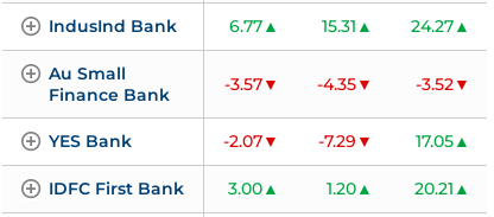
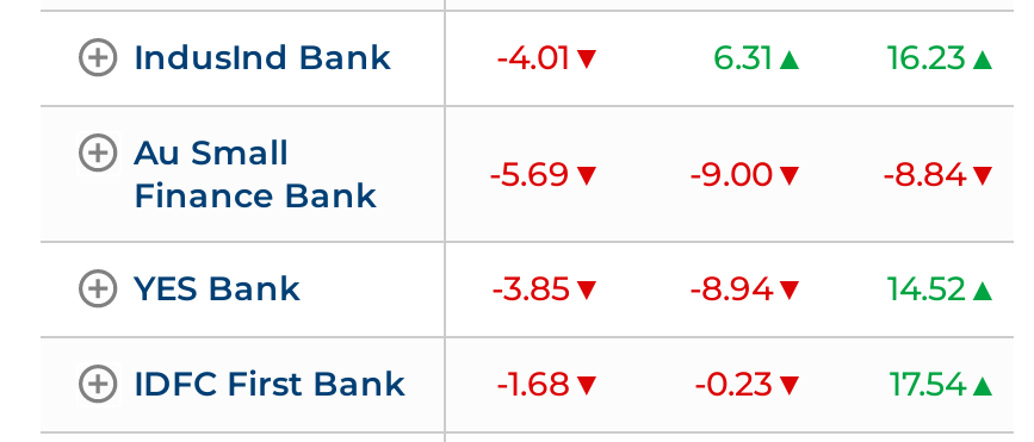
[229,15,262,37] 6.77 -> [496,35,570,78] -4.01
[322,15,356,37] 15.31 -> [713,35,773,78] 6.31
[411,15,454,37] 24.27 -> [887,35,966,78] 16.23
[224,73,262,95] -3.57 -> [489,152,570,195] -5.69
[317,73,356,95] -4.35 -> [689,152,773,195] -9.00
[416,73,454,95] -3.52 -> [883,152,966,195] -8.84
[223,130,262,152] -2.07 -> [491,266,570,309] -3.85
[318,130,356,152] -7.29 -> [689,266,773,309] -8.94
[416,130,454,152] 17.05 -> [887,266,966,309] 14.52
[228,178,262,199] 3.00 -> [496,362,570,405] -1.68
[327,178,356,199] 1.20 -> [694,362,773,405] -0.23
[414,178,454,199] 20.21 -> [890,362,966,405] 17.54

